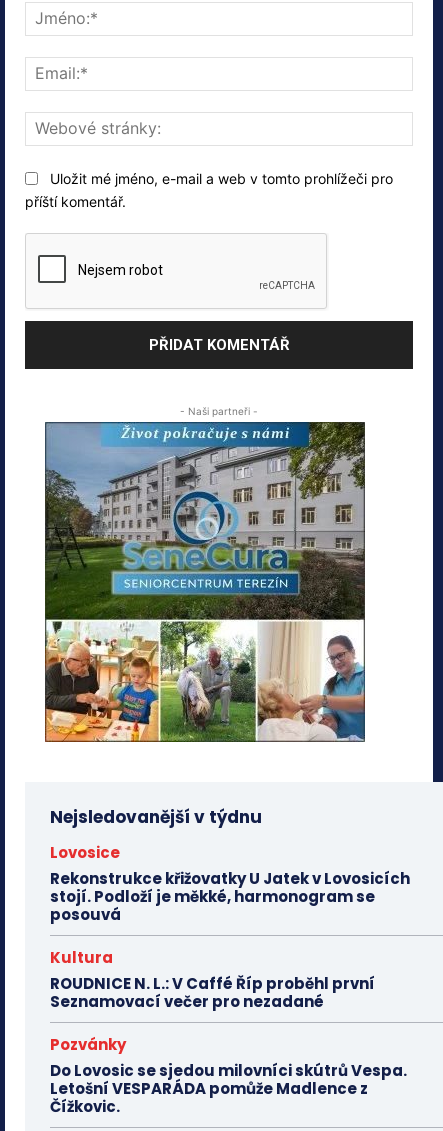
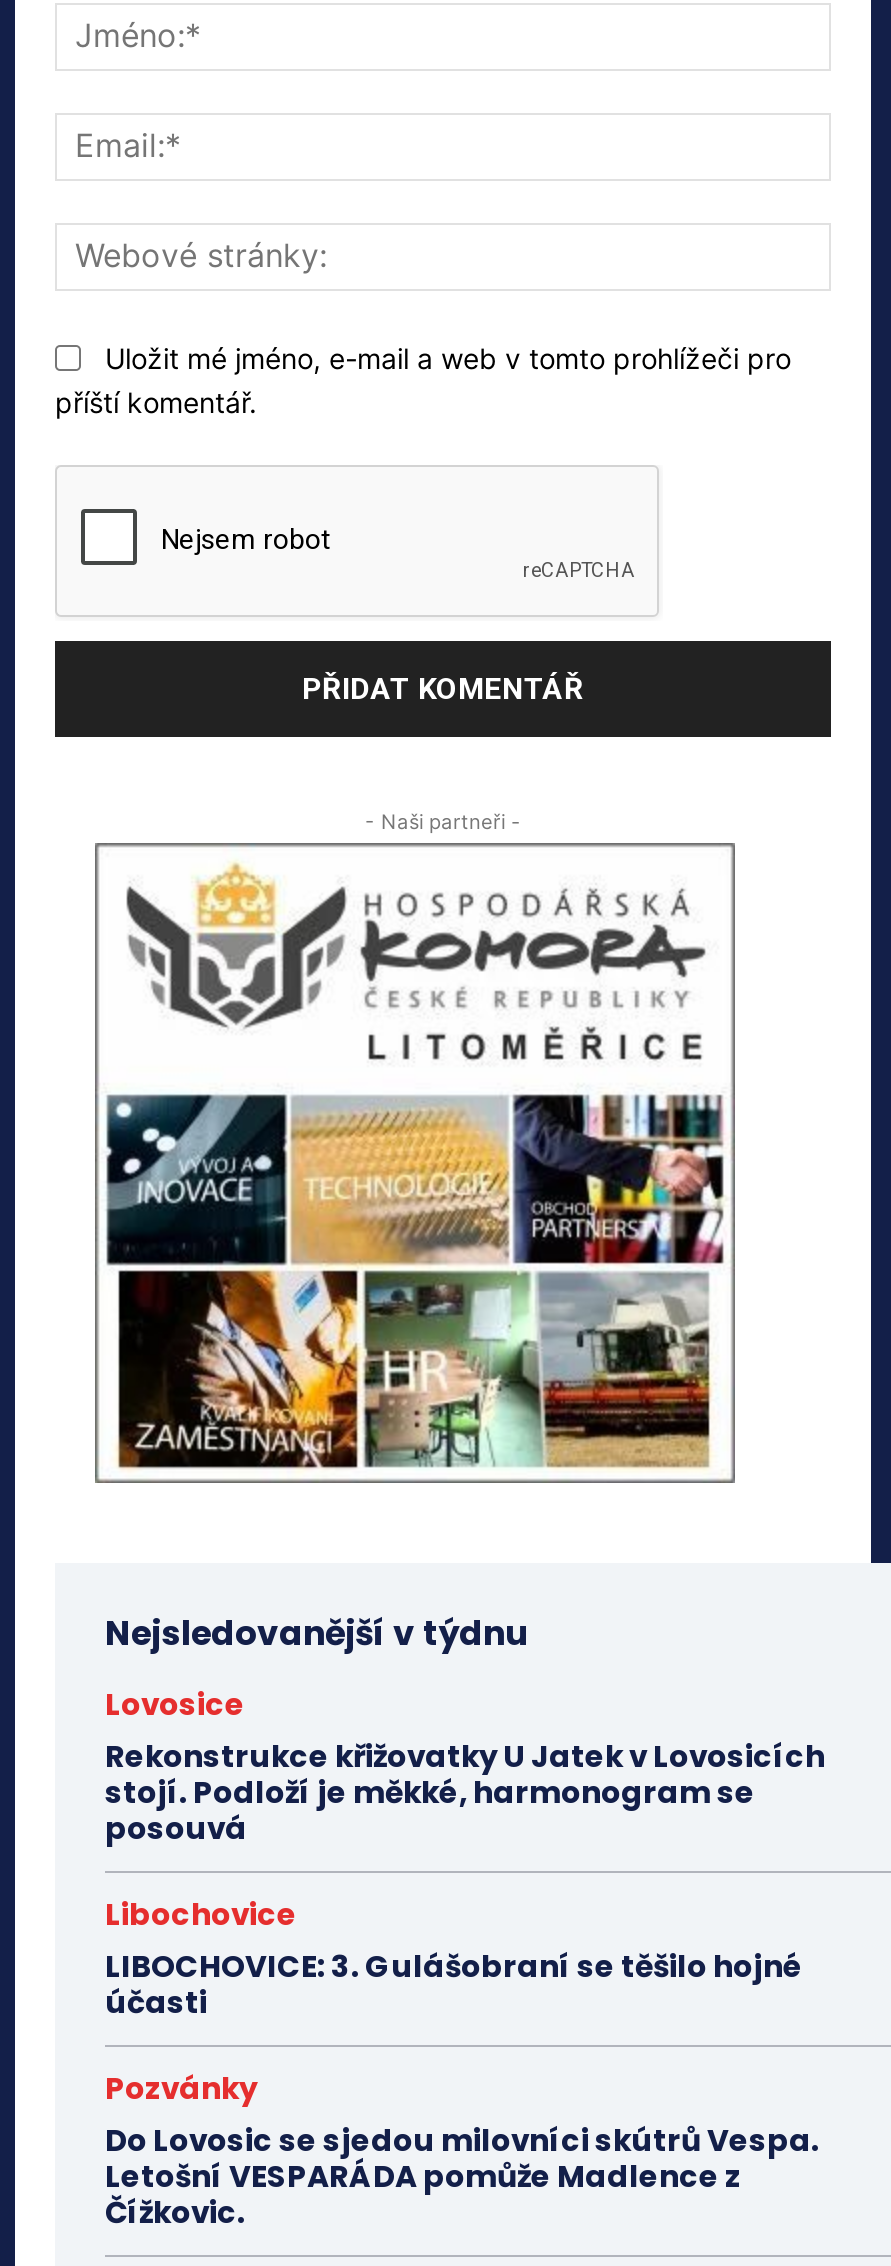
[44,422,365,742] [image] -> [95,844,735,1482] [image]
[50,947,375,1012] Kultura | ROUDNICE N. L.: V Caffé Říp proběhl první | Seznamovací večer pro nezadané -> [105,1894,803,2024] Libochovice | LIBOCHOVICE: 3. Gulášobraní se těšilo hojné | účasti

